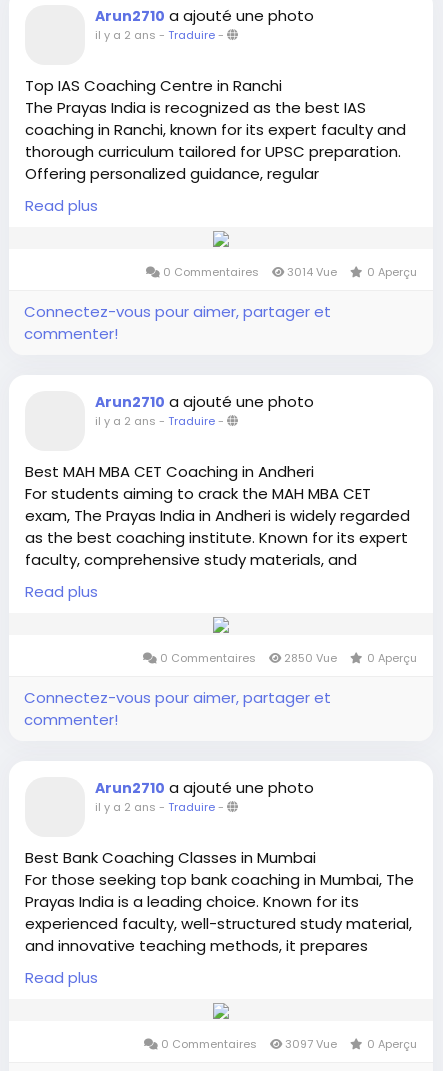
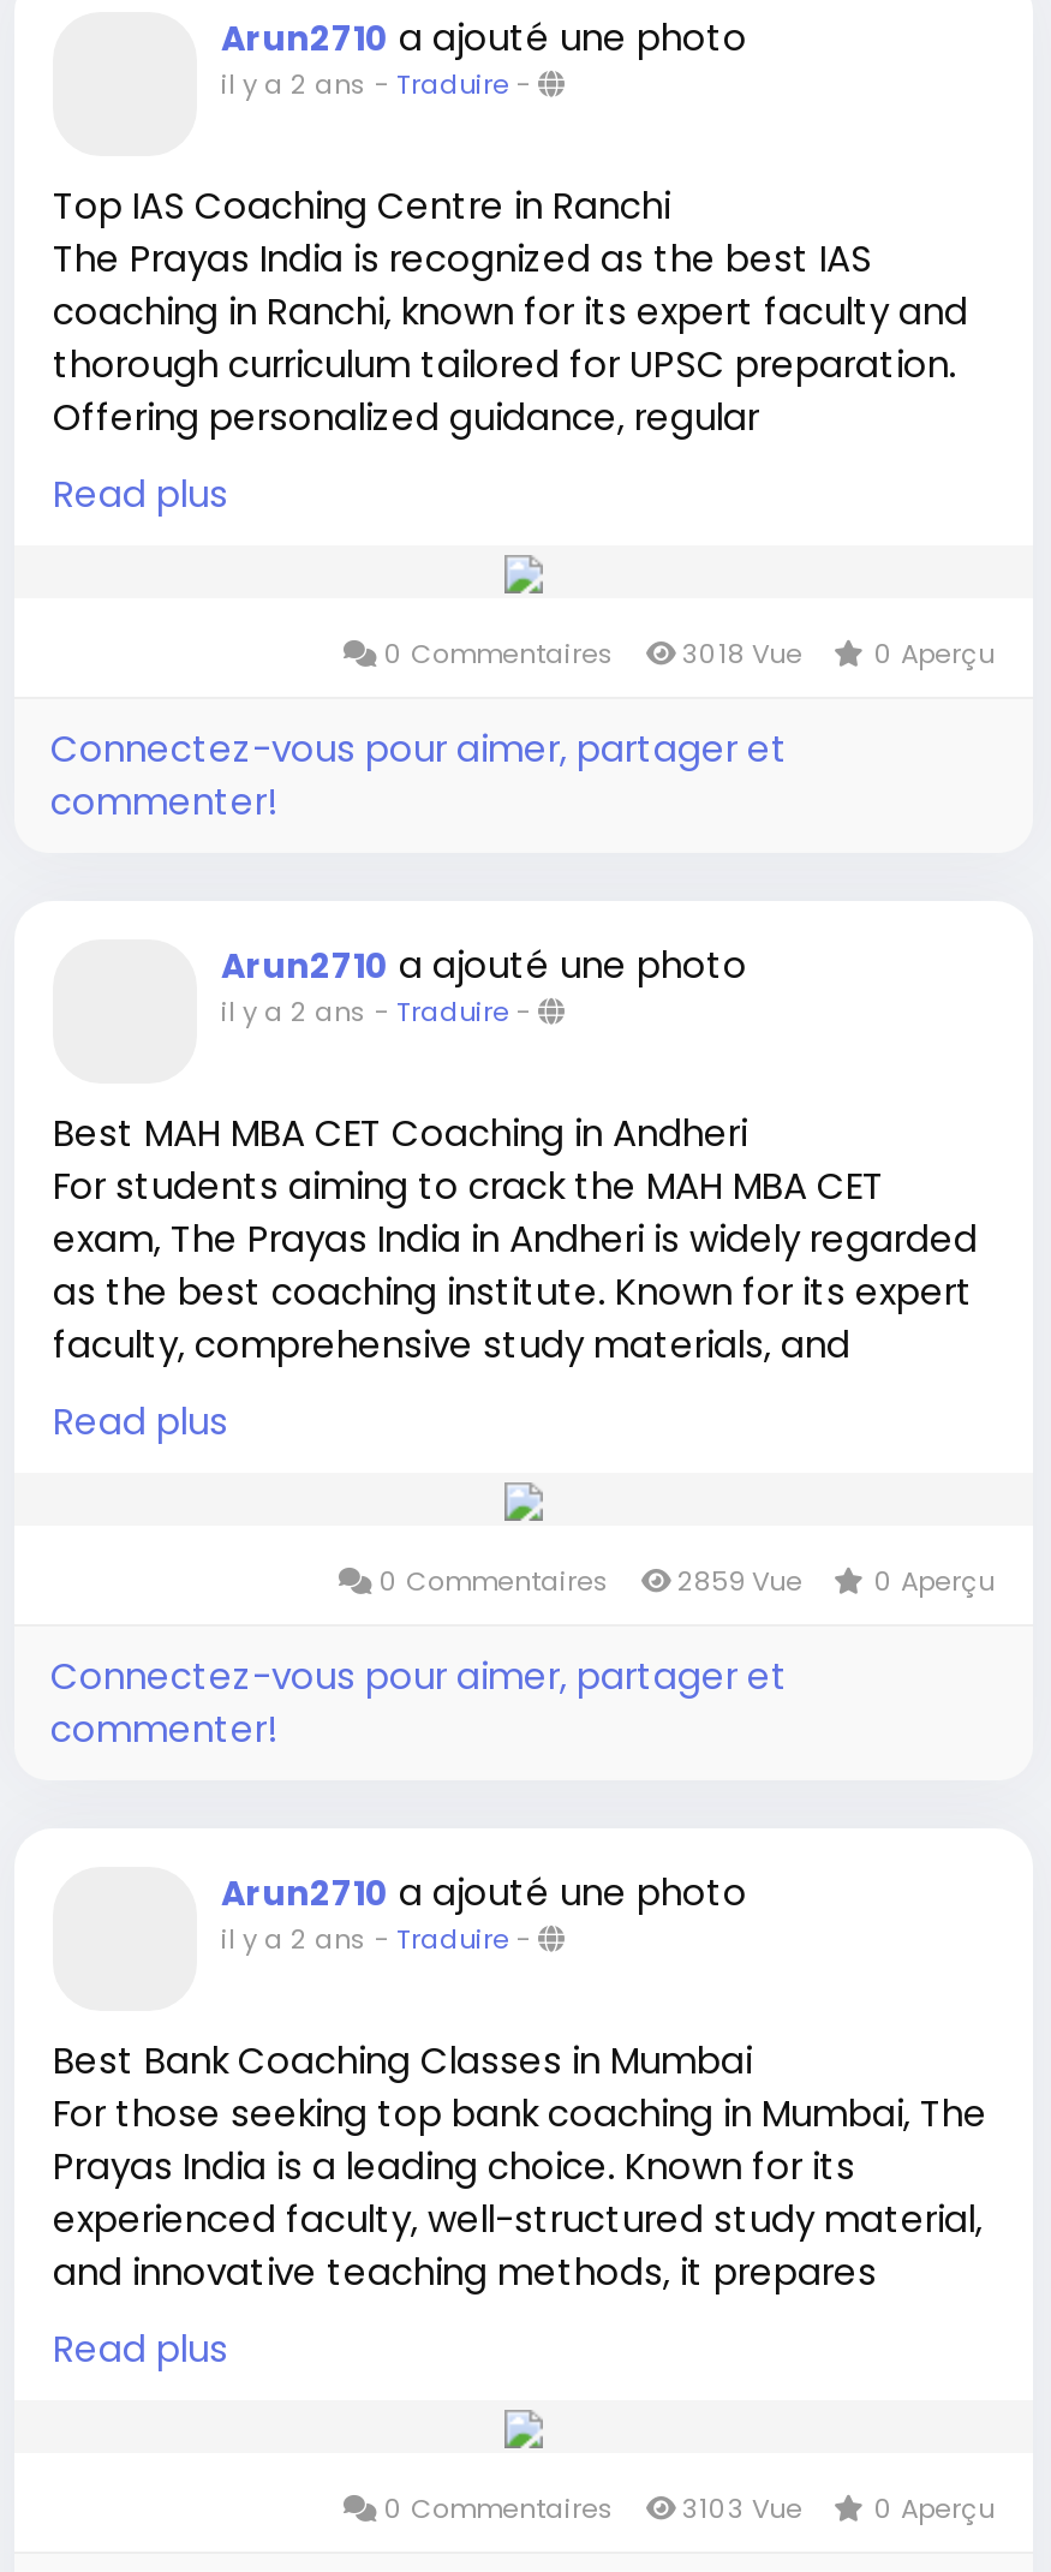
[284,264,340,280] 3014 Vue -> [675,634,810,673] 3018 Vue
[281,650,340,666] 2850 Vue -> [670,1562,810,1600] 2859 Vue
[282,1036,340,1052] 3097 Vue -> [675,2489,810,2528] 3103 Vue

